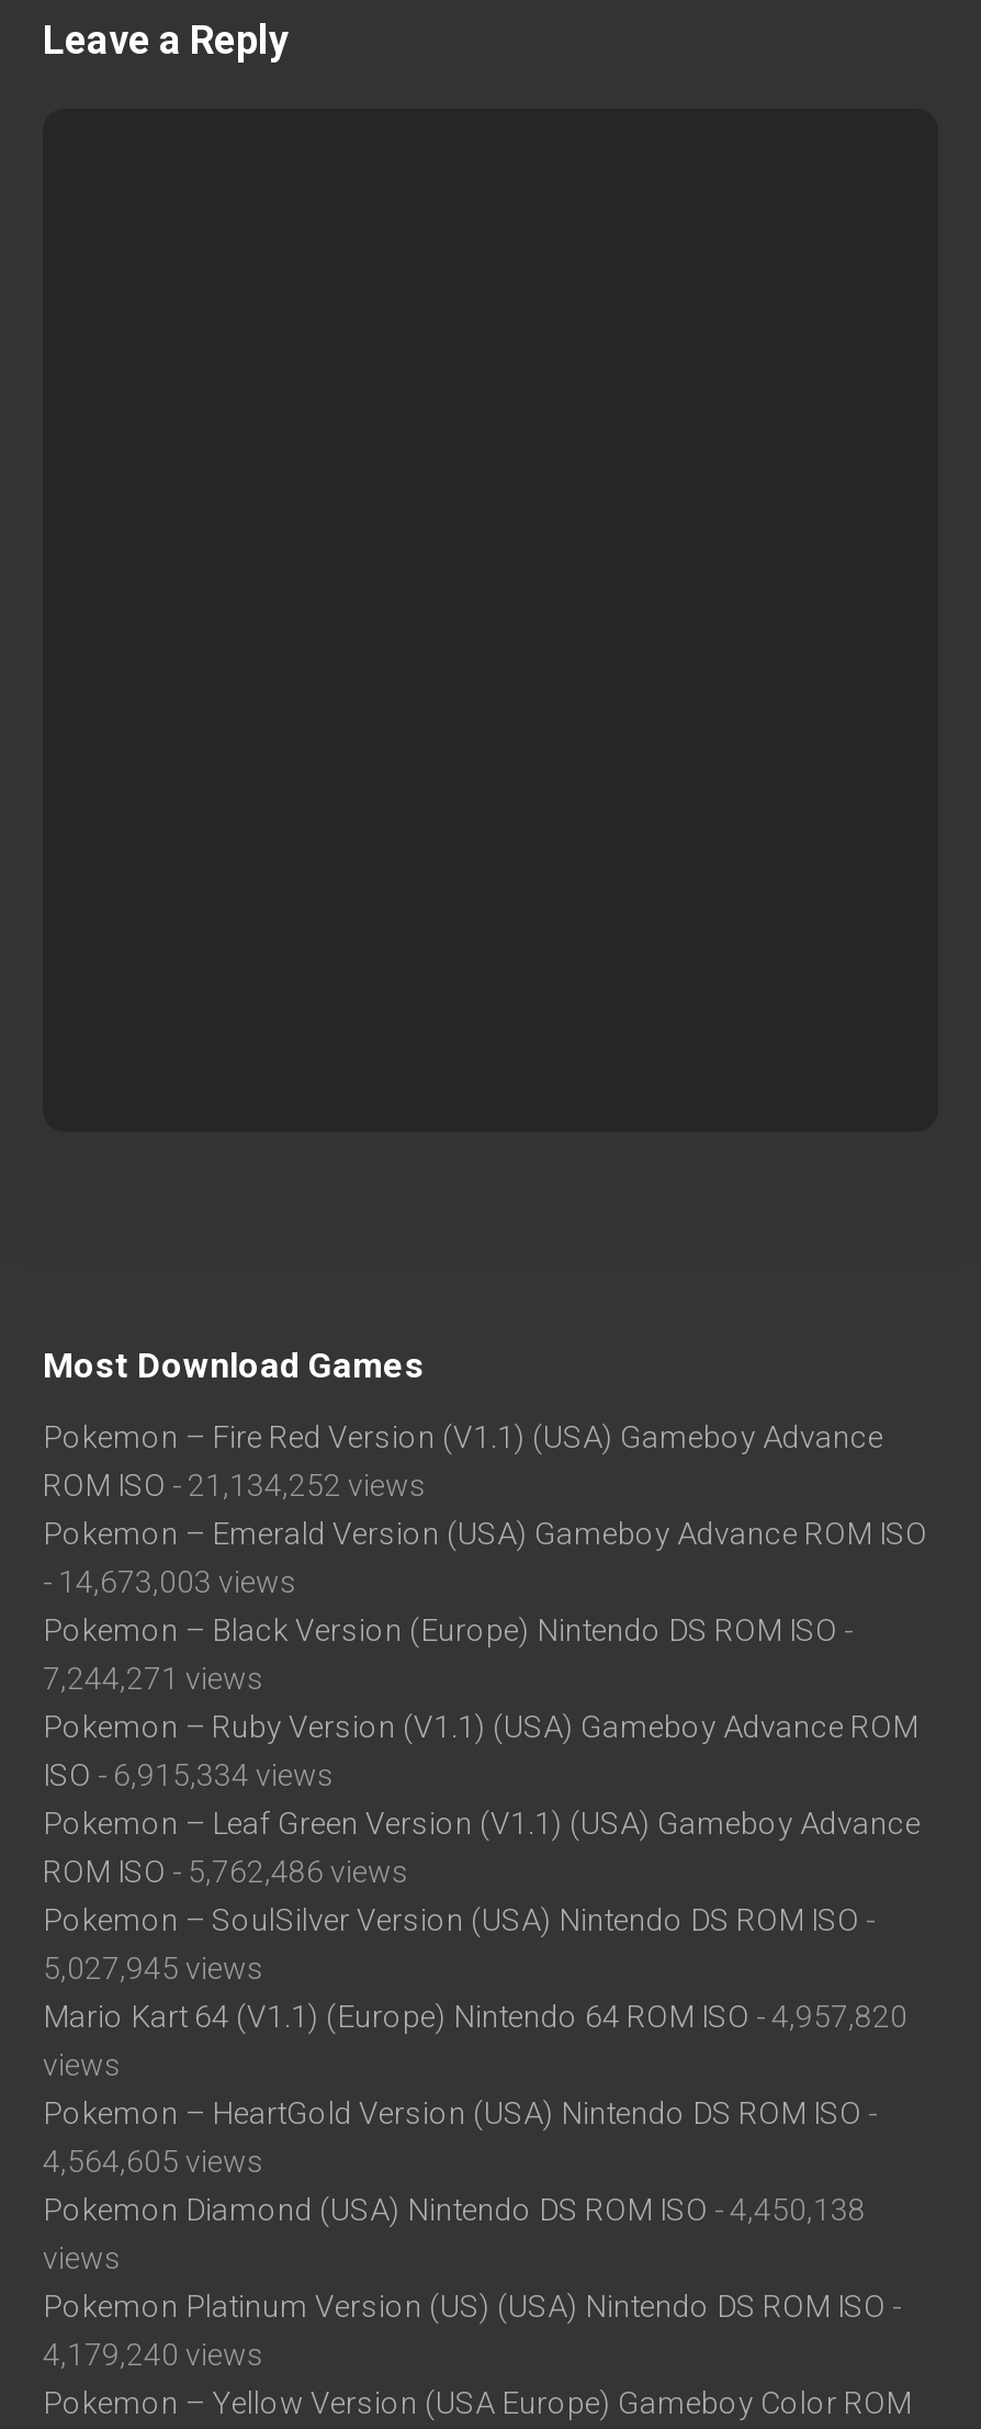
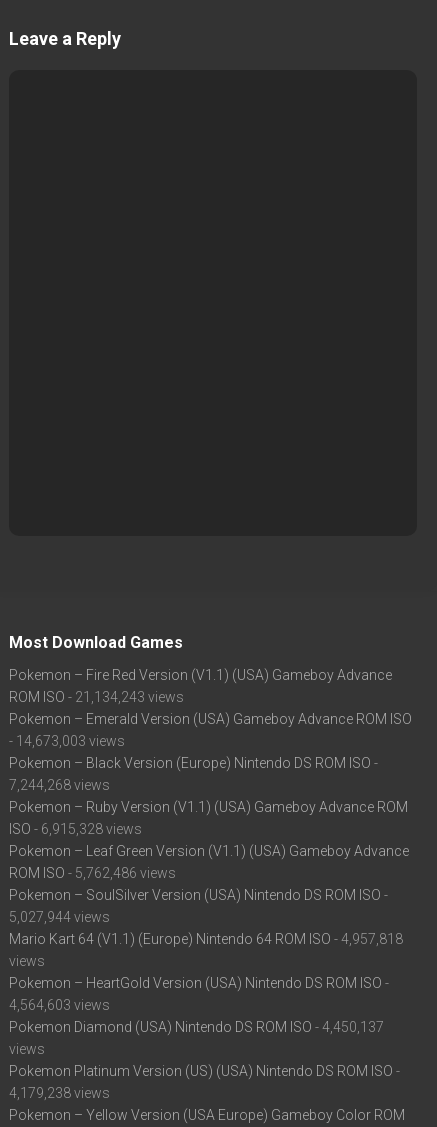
[43,1468,427,1503] ROM ISO - 21,134,252 views -> [9,689,184,705] ROM ISO - 21,134,243 views
[43,1661,264,1696] 7,244,271 views -> [9,777,110,793] 7,244,268 views
[43,1758,335,1793] ISO - 6,915,334 views -> [9,821,142,837] ISO - 6,915,328 views
[43,1951,264,1986] 5,027,945 views -> [9,909,110,925] 5,027,944 views
[43,1999,907,2034] Mario Kart 64 (V1.1) (Europe) Nintendo 64 ROM ISO - 4,957,820 -> [9,931,403,947] Mario Kart 64 (V1.1) (Europe) Nintendo 64 ROM ISO - 4,957,818
[43,2144,264,2179] 4,564,605 views -> [9,997,110,1013] 4,564,603 views
[43,2192,866,2227] Pokemon Diamond (USA) Nintendo DS ROM ISO - 4,450,138 -> [9,1019,384,1035] Pokemon Diamond (USA) Nintendo DS ROM ISO - 4,450,137
[43,2337,264,2372] 4,179,240 views -> [9,1085,110,1101] 4,179,238 views

